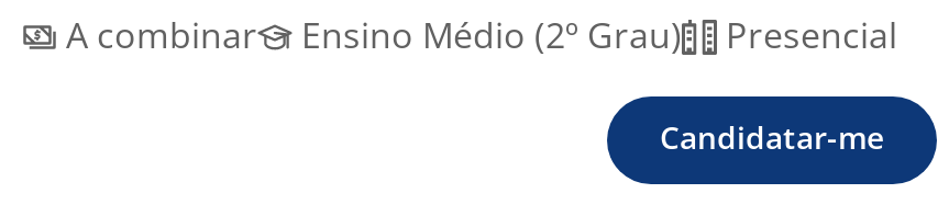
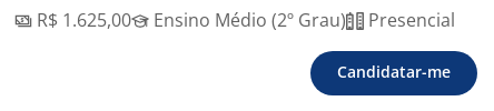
[57,11,257,59] A combinar -> [32,8,131,32] R$ 1.625,00

